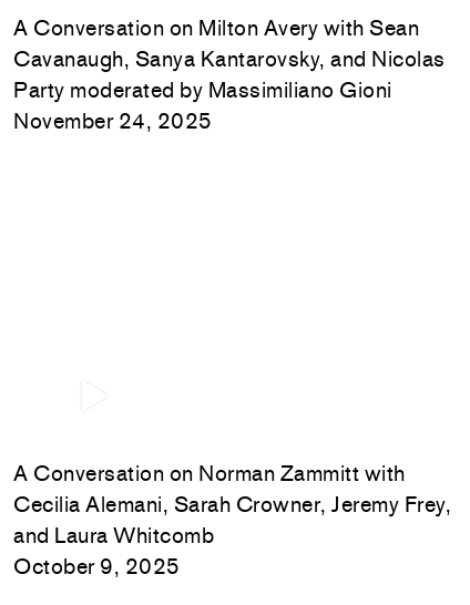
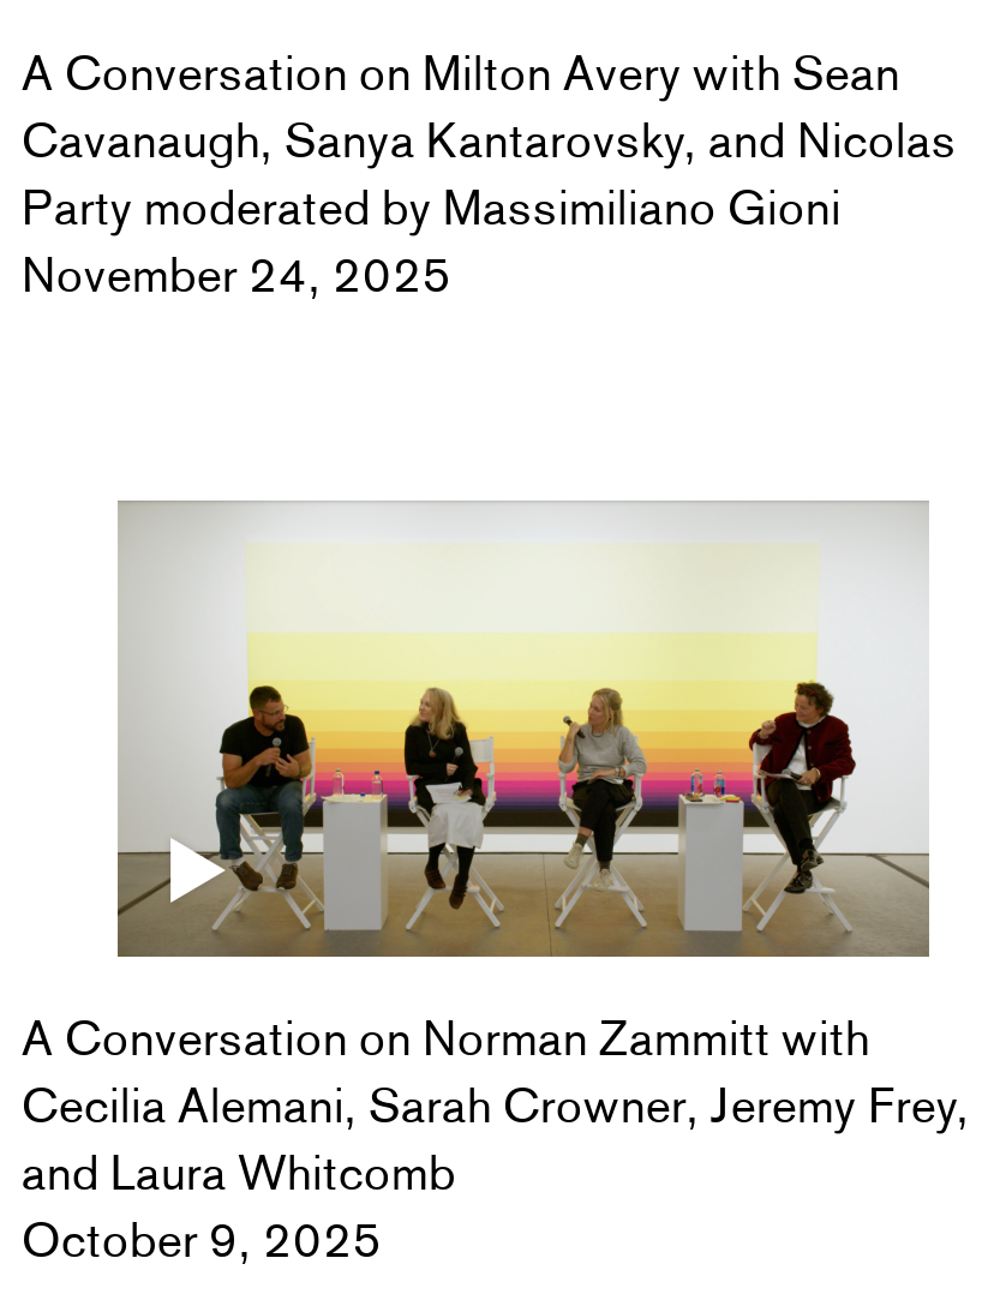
none -> [115,501,932,959] [image]

